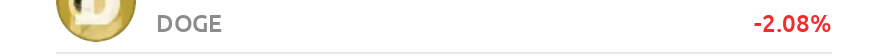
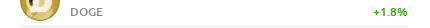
[754,11,832,37] -2.08% -> [373,5,408,18] +1.8%

